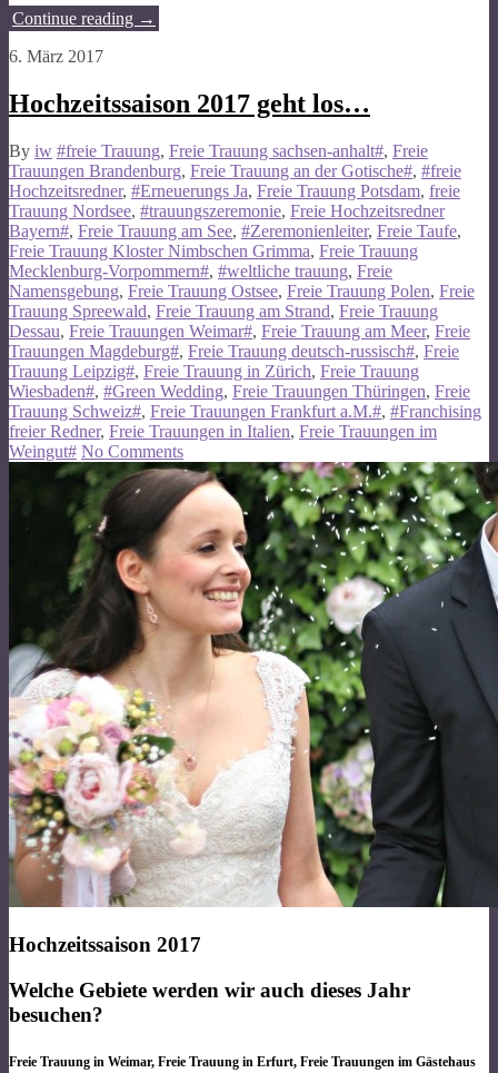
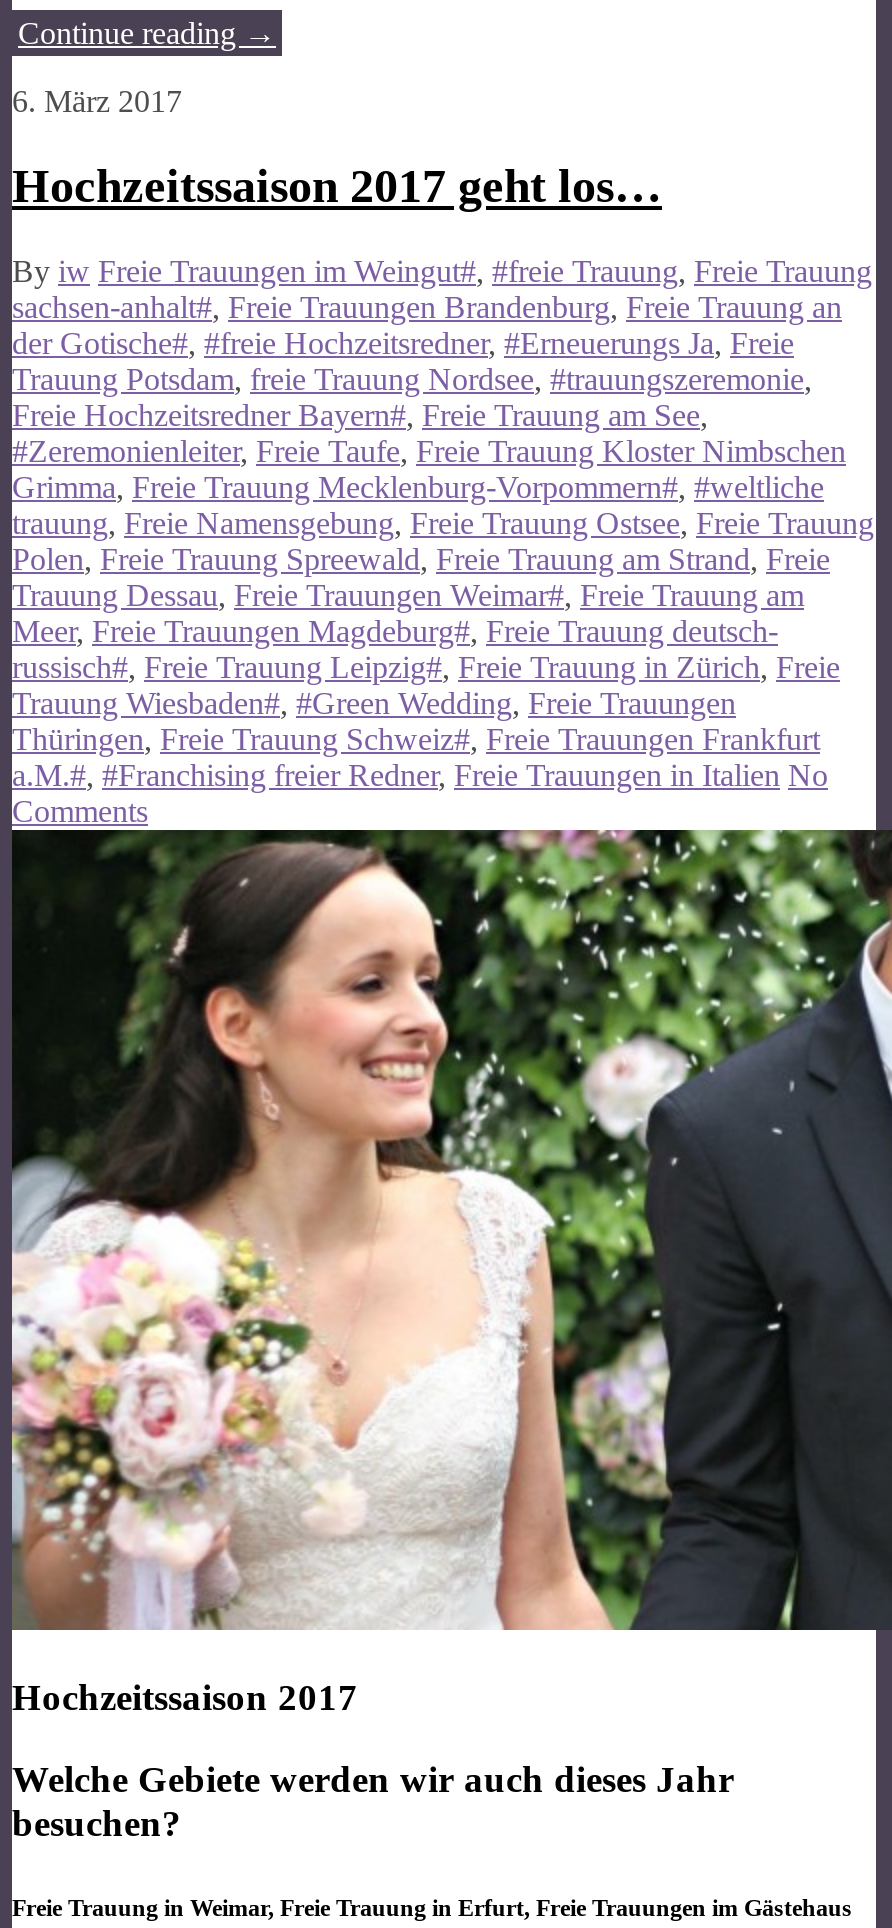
[9,141,481,461] By iw #freie Trauung, Freie Trauung sachsen-anhalt#, Freie | Trauungen Brandenburg, Freie Trauung an der Gotische#, #freie | Hochzeitsredner, #Erneuerungs Ja, Freie Trauung Potsdam, freie | Trauung Nordsee, #trauungszeremonie, Freie Hochzeitsredner | Bayern#, Freie Trauung am See, #Zeremonienleiter, Freie Taufe, | Freie Trauung Kloster Nimbschen Grimma, Freie Trauung | Mecklenburg-Vorpommern#, #weltliche trauung, Freie | Namensgebung, Freie Trauung Ostsee, Freie Trauung Polen, Freie | Trauung Spreewald, Freie Trauung am Strand, Freie Trauung | Dessau, Freie Trauungen Weimar#, Freie Trauung am Meer, Freie | Trauungen Magdeburg#, Freie Trauung deutsch-russisch#, Freie | Trauung Leipzig#, Freie Trauung in Zürich, Freie Trauung | Wiesbaden#, #Green Wedding, Freie Trauungen Thüringen, Freie | Trauung Schweiz#, Freie Trauungen Frankfurt a.M.#, #Franchising | freier Redner, Freie Trauungen in Italien, Freie Trauungen im | Weingut# No Comments -> [12,254,874,828] By iw Freie Trauungen im Weingut#, #freie Trauung, Freie Trauung | sachsen-anhalt#, Freie Trauungen Brandenburg, Freie Trauung an | der Gotische#, #freie Hochzeitsredner, #Erneuerungs Ja, Freie | Trauung Potsdam, freie Trauung Nordsee, #trauungszeremonie, | Freie Hochzeitsredner Bayern#, Freie Trauung am See, | #Zeremonienleiter, Freie Taufe, Freie Trauung Kloster Nimbschen | Grimma, Freie Trauung Mecklenburg-Vorpommern#, #weltliche | trauung, Freie Namensgebung, Freie Trauung Ostsee, Freie Trauung | Polen, Freie Trauung Spreewald, Freie Trauung am Strand, Freie | Trauung Dessau, Freie Trauungen Weimar#, Freie Trauung am | Meer, Freie Trauungen Magdeburg#, Freie Trauung deutsch- | russisch#, Freie Trauung Leipzig#, Freie Trauung in Zürich, Freie | Trauung Wiesbaden#, #Green Wedding, Freie Trauungen | Thüringen, Freie Trauung Schweiz#, Freie Trauungen Frankfurt | a.M.#, #Franchising freier Redner, Freie Trauungen in Italien No | Comments

